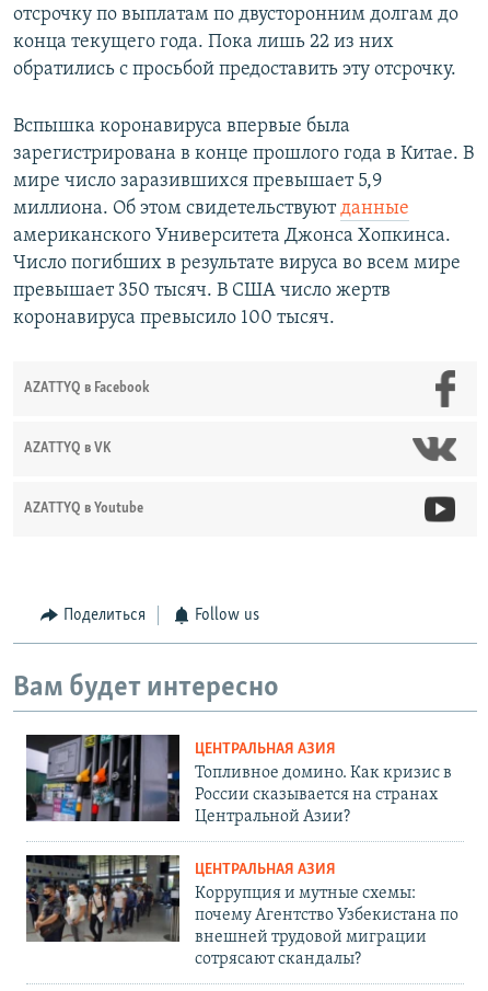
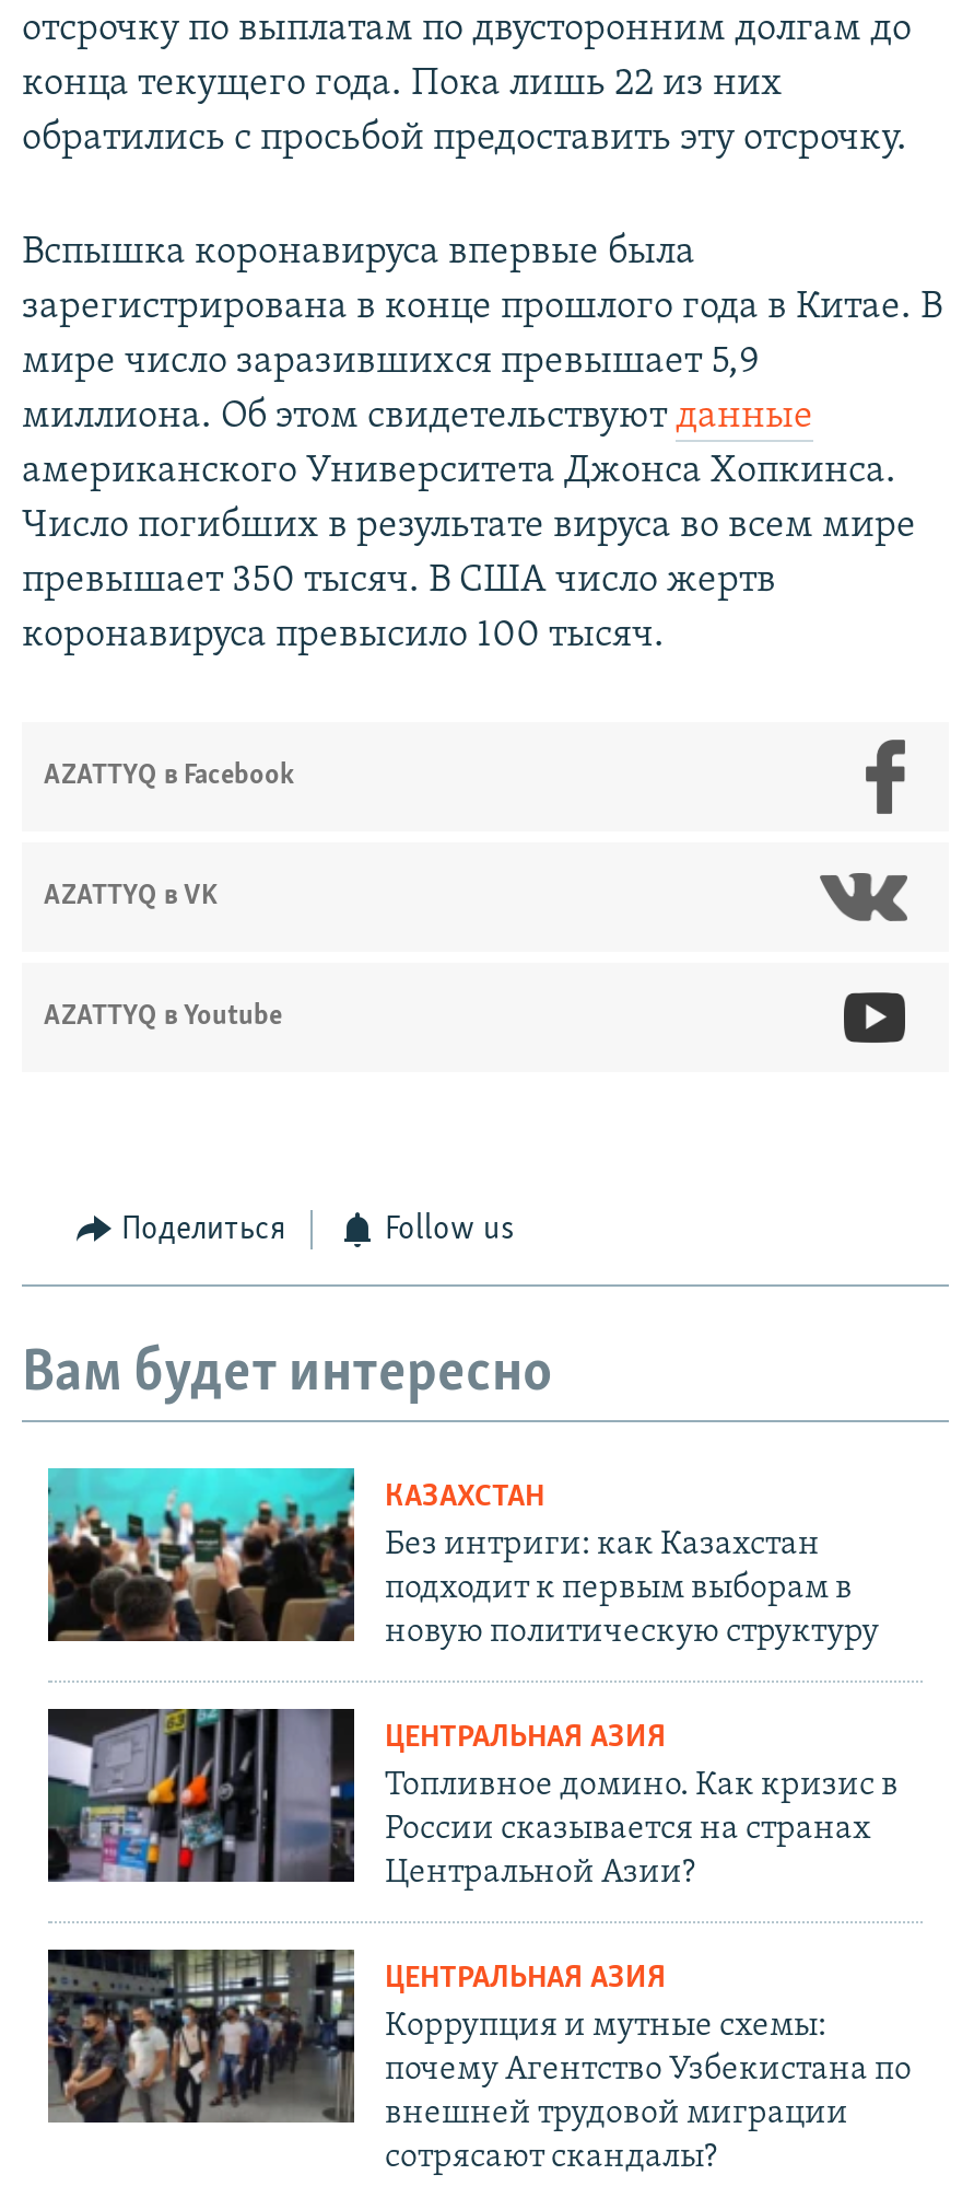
none -> [46,1466,879,1651] [image] | КАЗАХСТАН | Без интриги: как Казахстан | подходит к первым выборам в | новую политическую структуру

